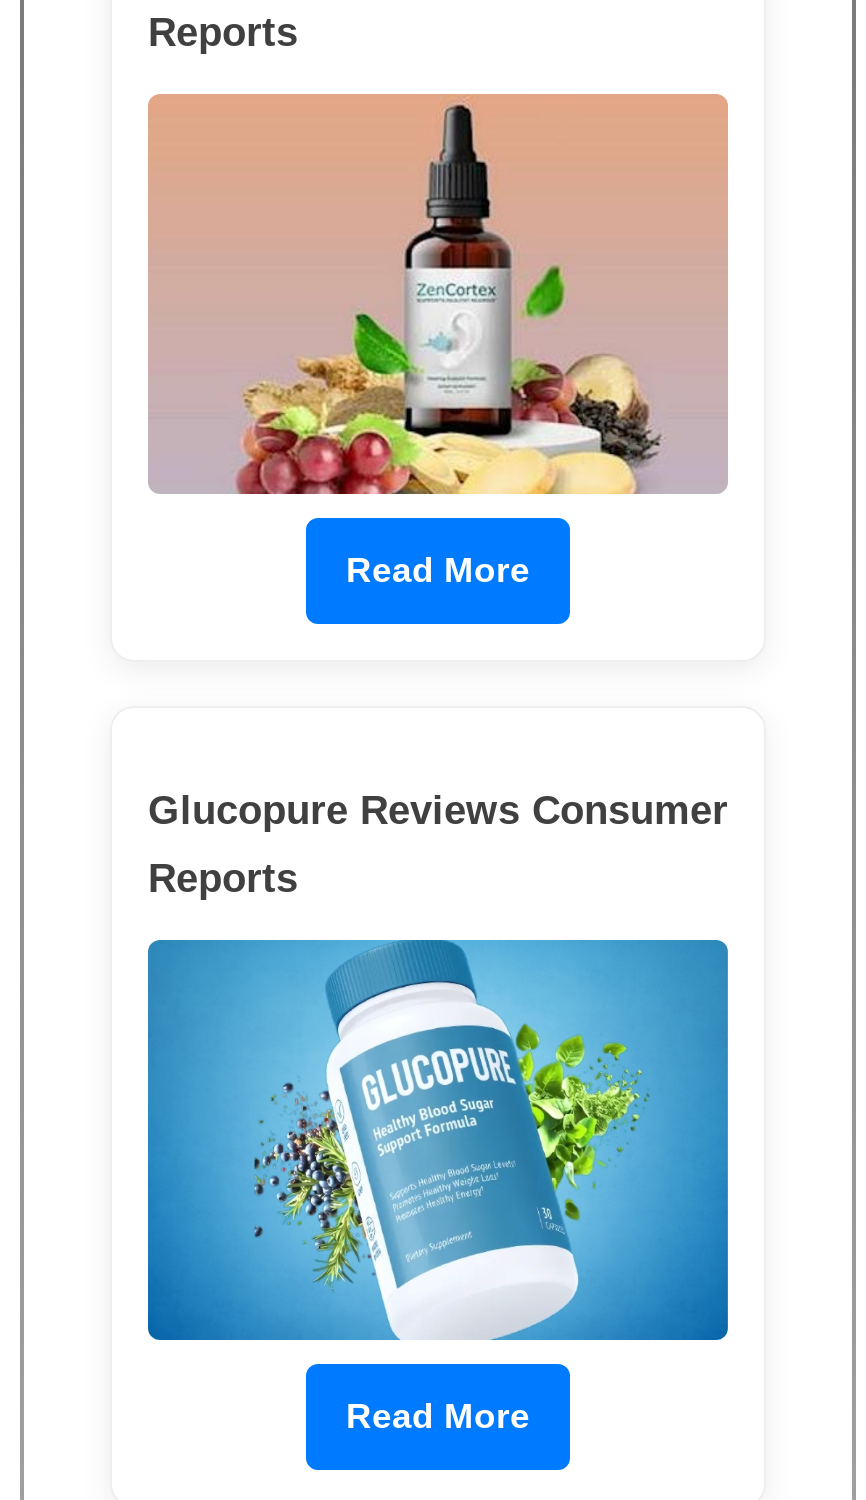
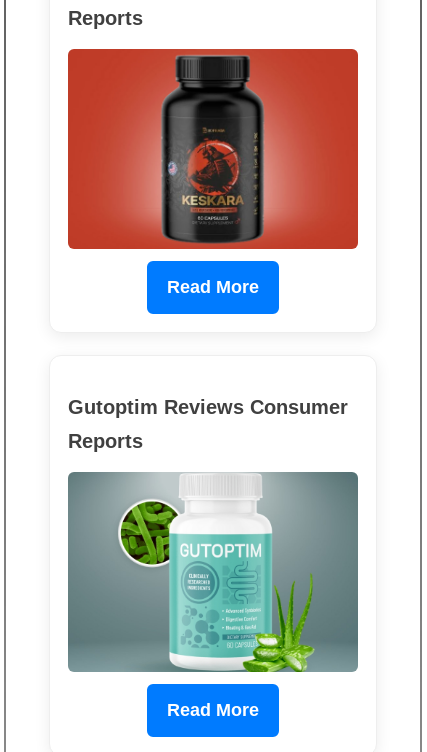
[150,96,726,496] [image] -> [68,49,358,250] [image]
[148,788,728,832] Glucopure Reviews Consumer -> [68,396,348,418] Gutoptim Reviews Consumer
[146,938,728,1342] [image] -> [68,472,358,673] [image]

